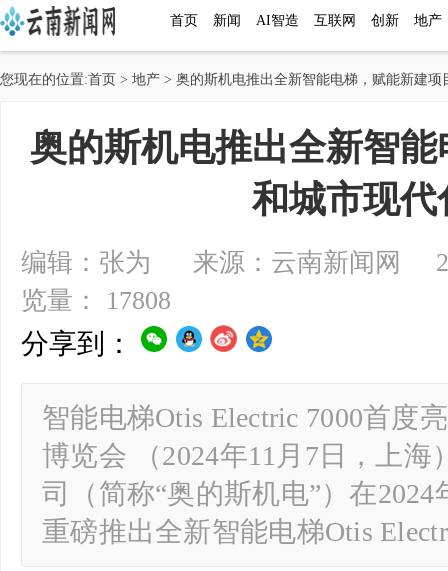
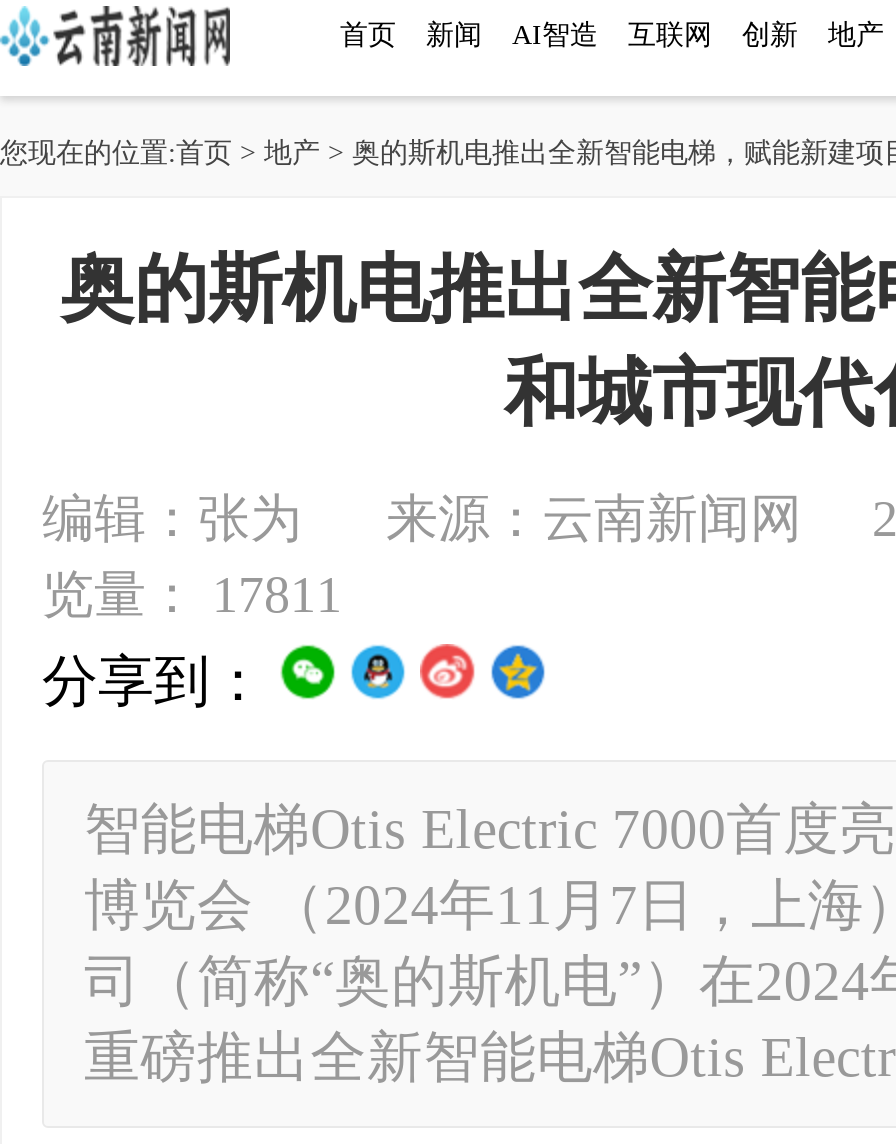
[21,286,171,315] 览量： 17808 -> [42,566,342,624] 览量： 17811

